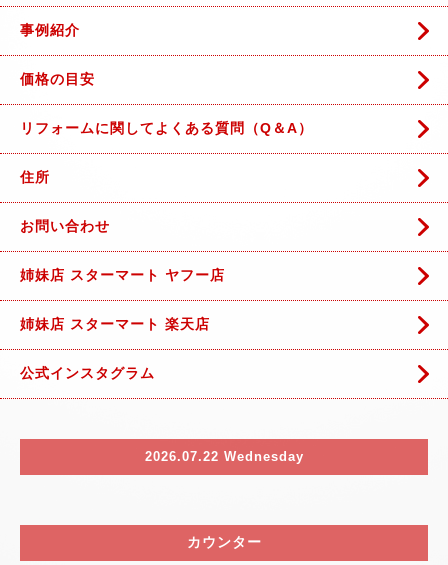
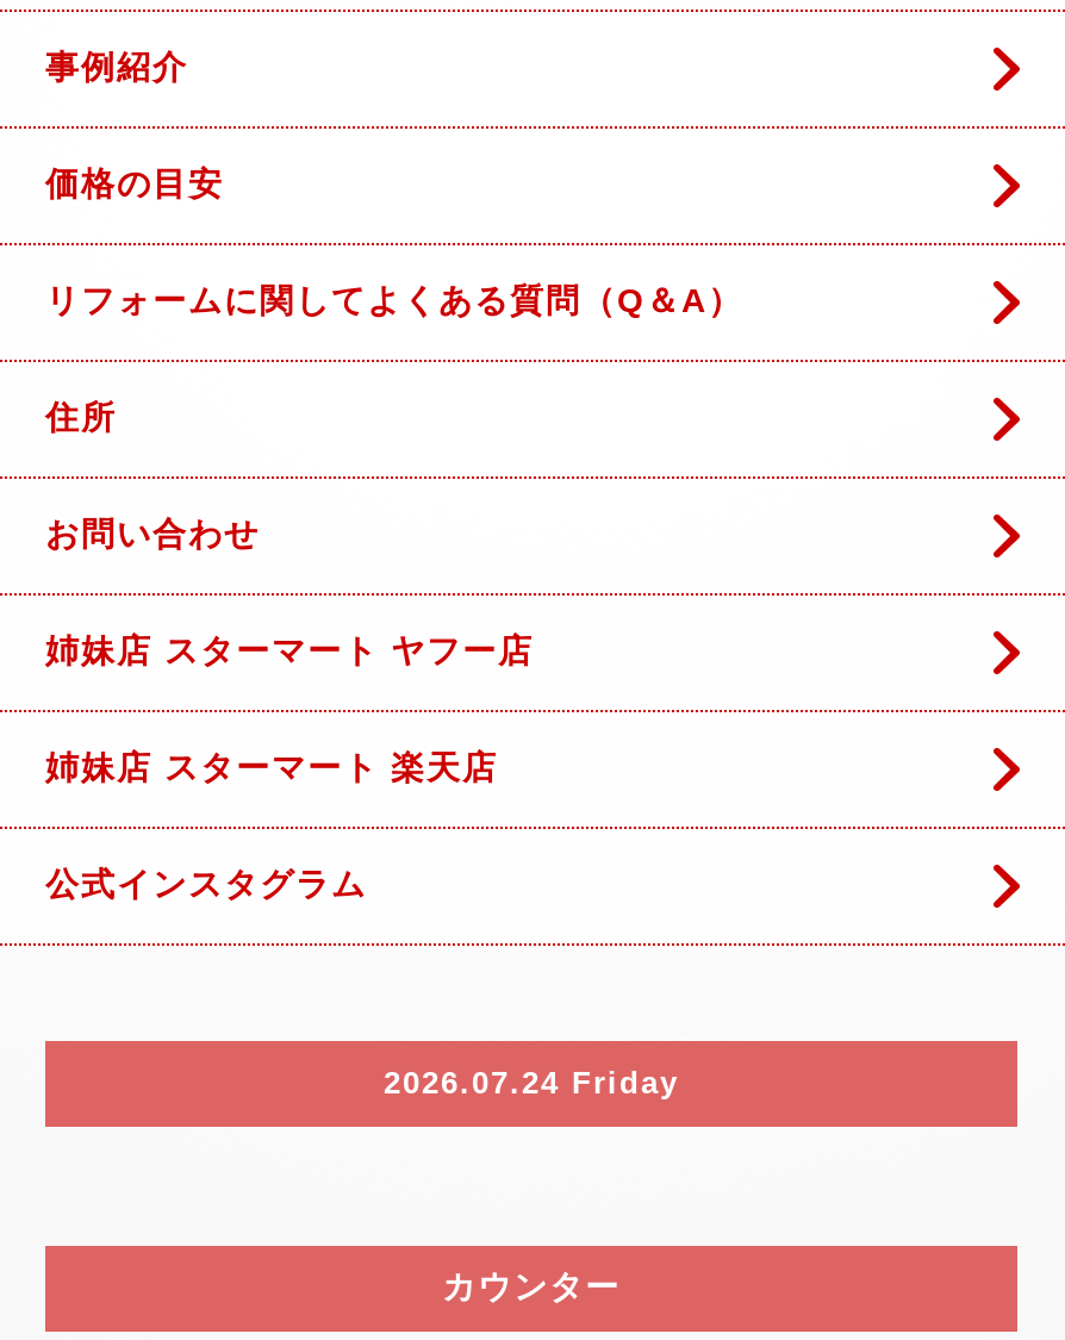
[144,449,303,464] 2026.07.22 Wednesday -> [384,1065,679,1101] 2026.07.24 Friday

